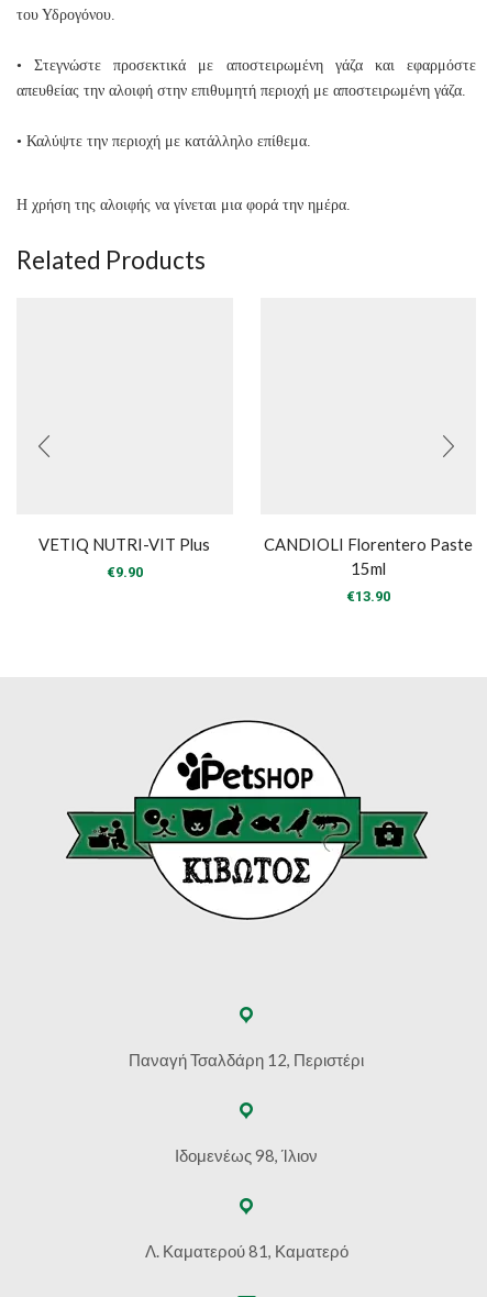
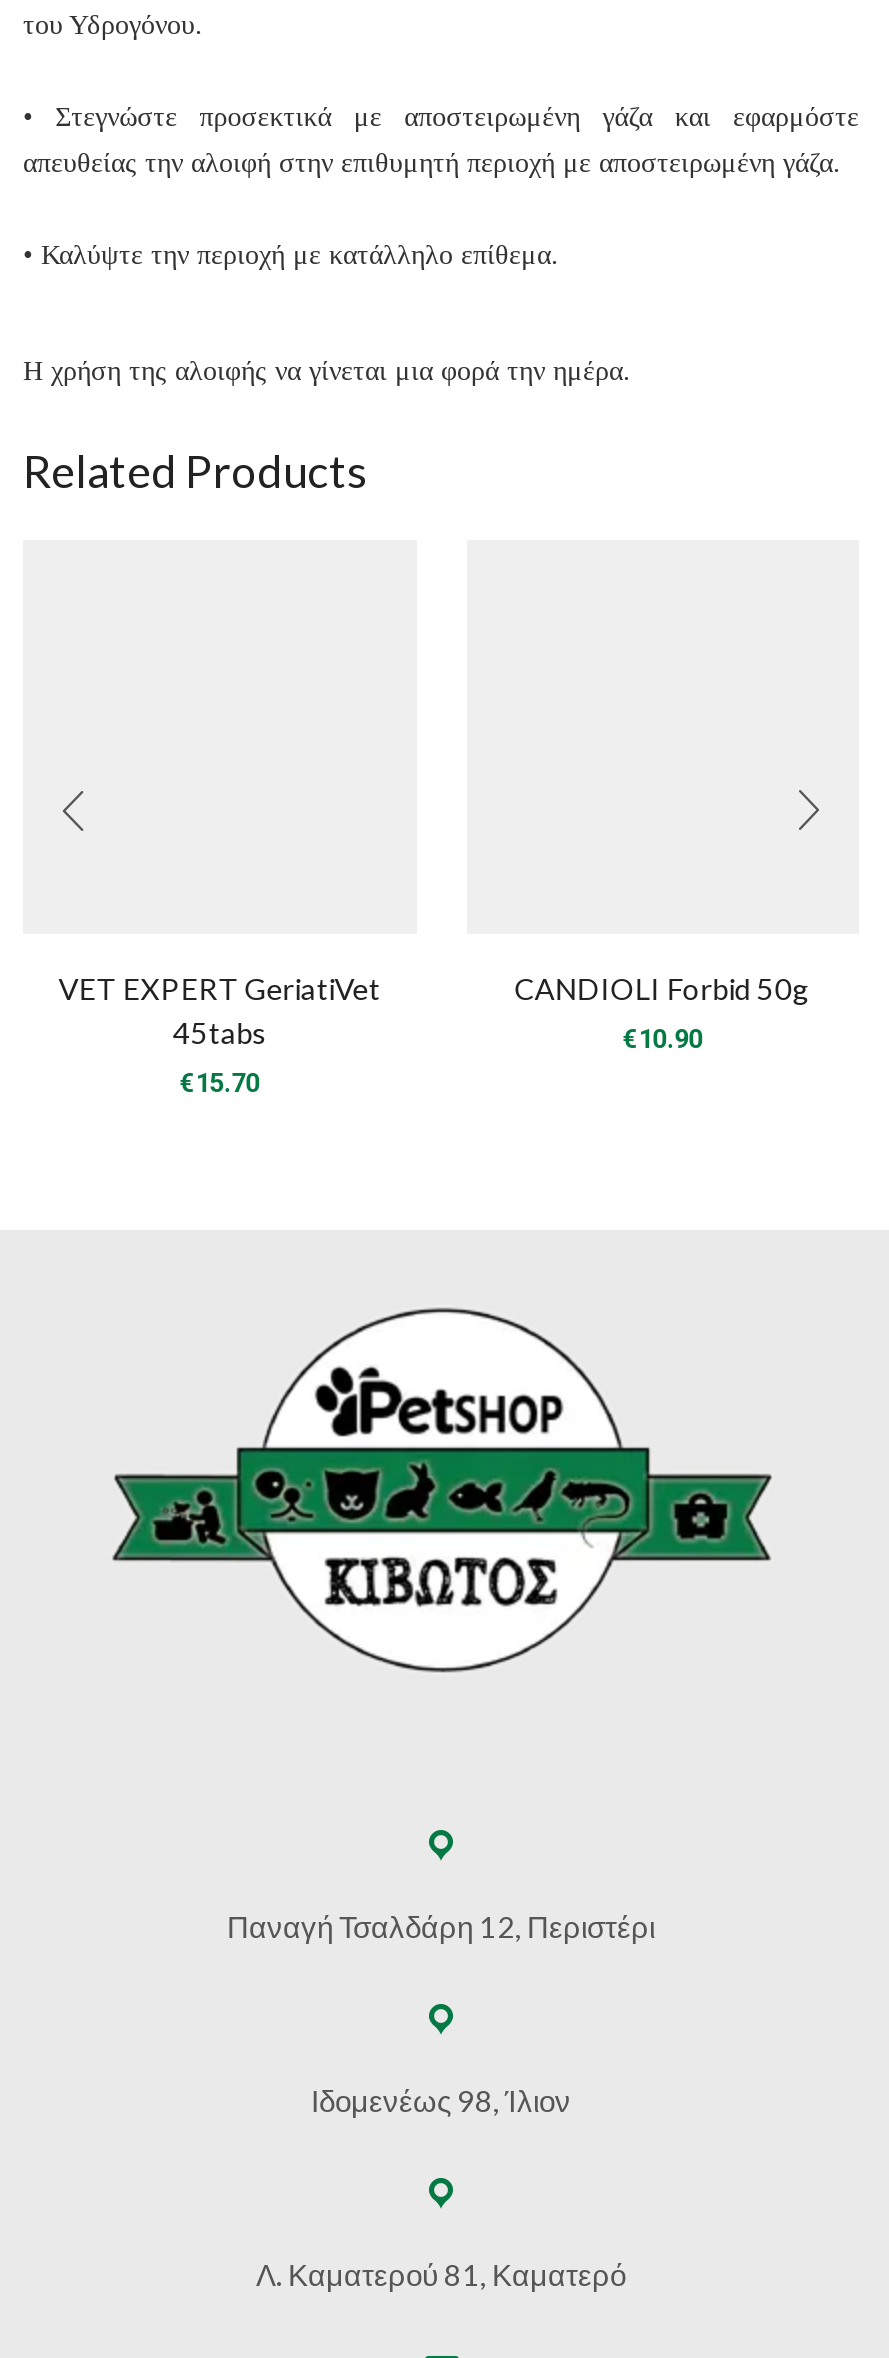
[39,534,210,554] VETIQ NUTRI-VIT Plus -> [59,969,381,1049] VET EXPERT GeriatiVet | 45tabs
[264,534,472,578] CANDIOLI Florentero Paste | 15ml -> [515,969,811,1005] CANDIOLI Forbid 50g
[106,563,143,580] €9.90 -> [179,1067,259,1097] €15.70
[346,588,390,604] €13.90 -> [623,1023,703,1053] €10.90

